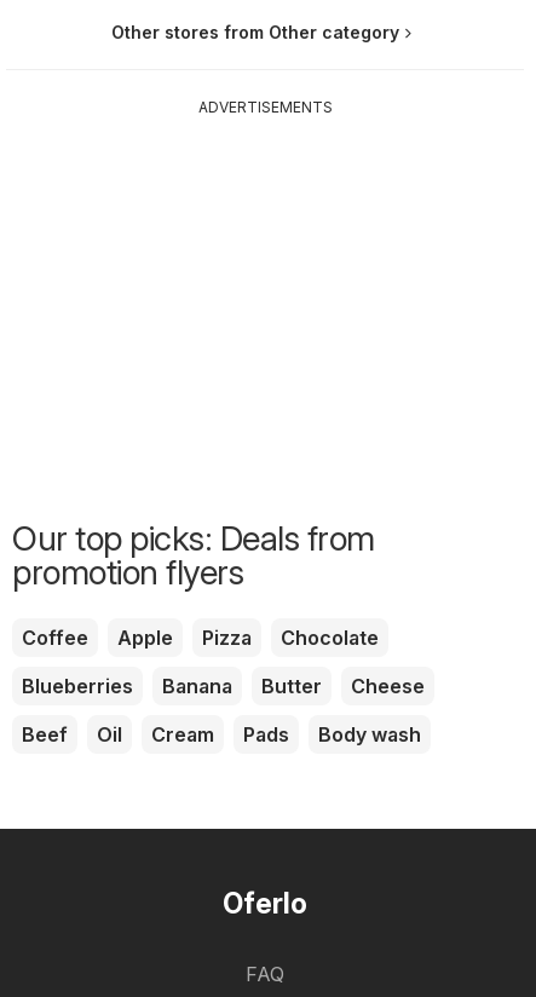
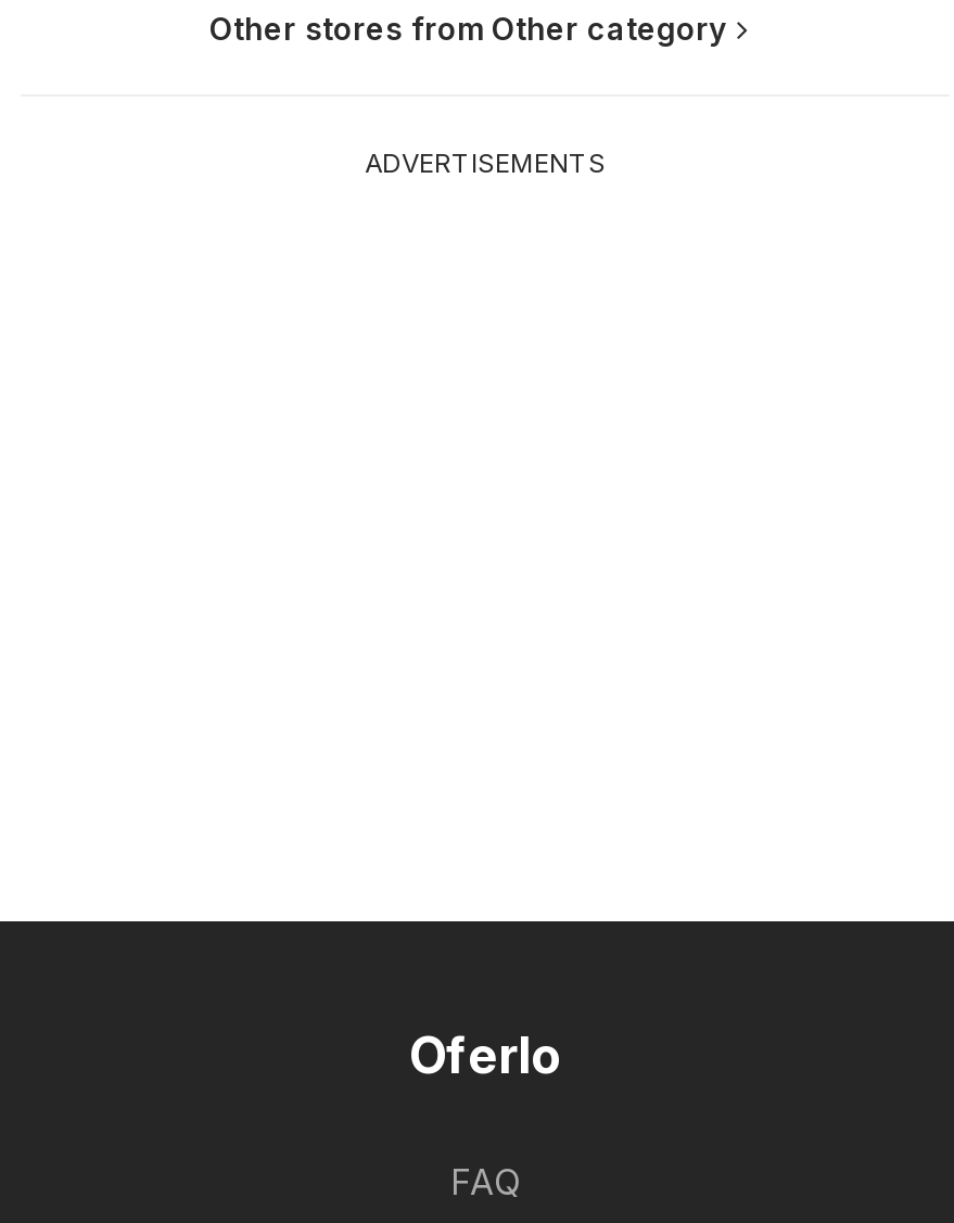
[12,517,425,746] Our top picks: Deals from | promotion flyers | Coffee | Apple | Pizza | Chocolate | Blueberries | Banana | Butter | Cheese | Beef | Oil | Cream | Pads | Body wash -> none

